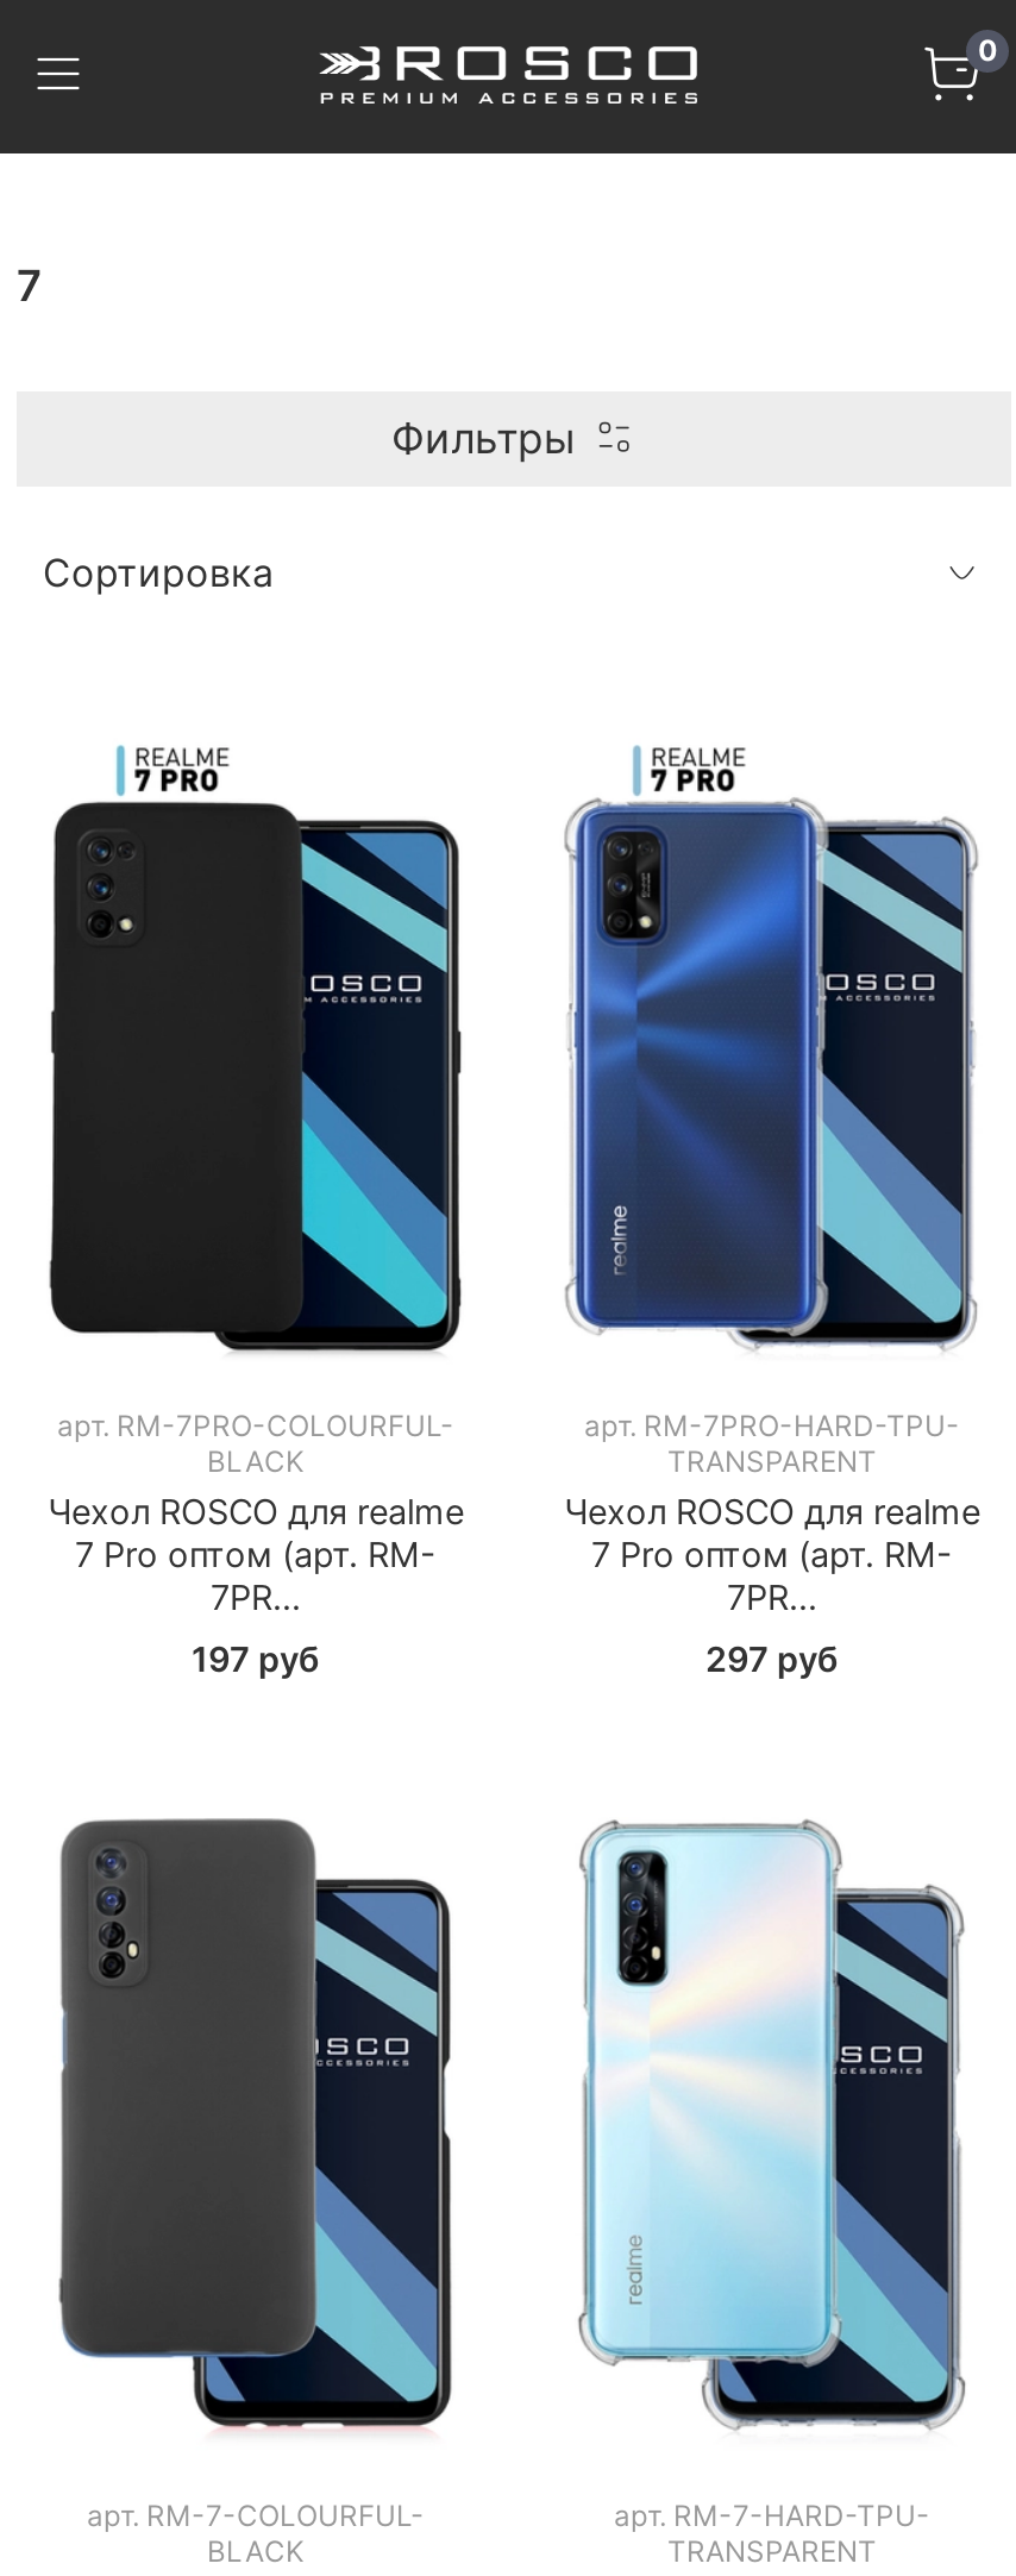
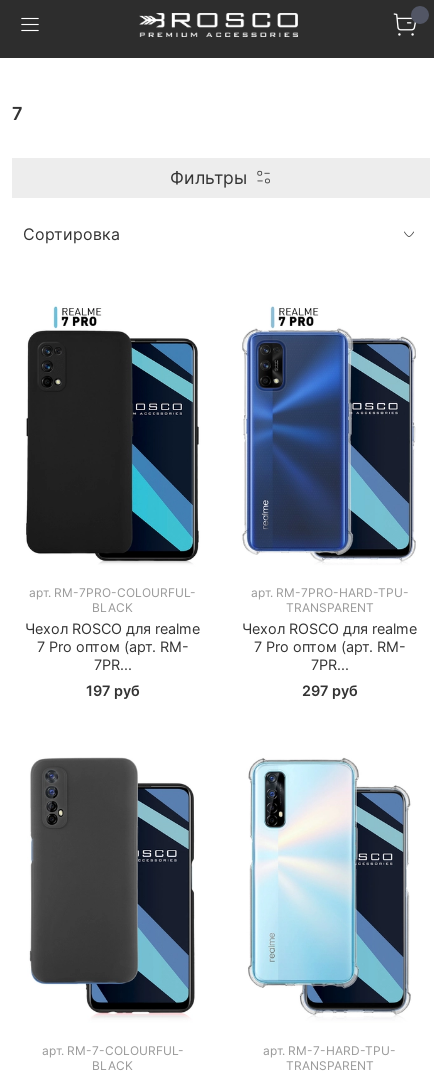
[978,32,997,68] 0 -> none

